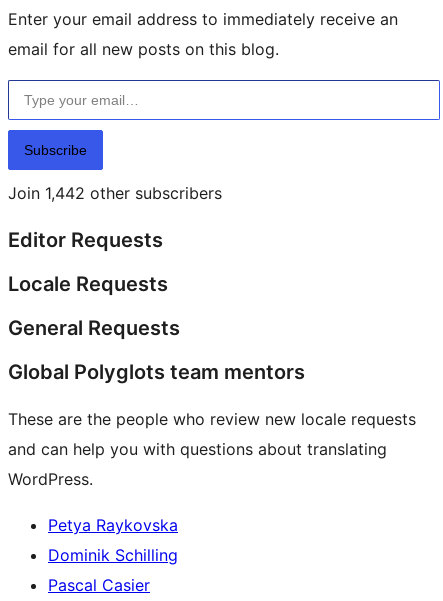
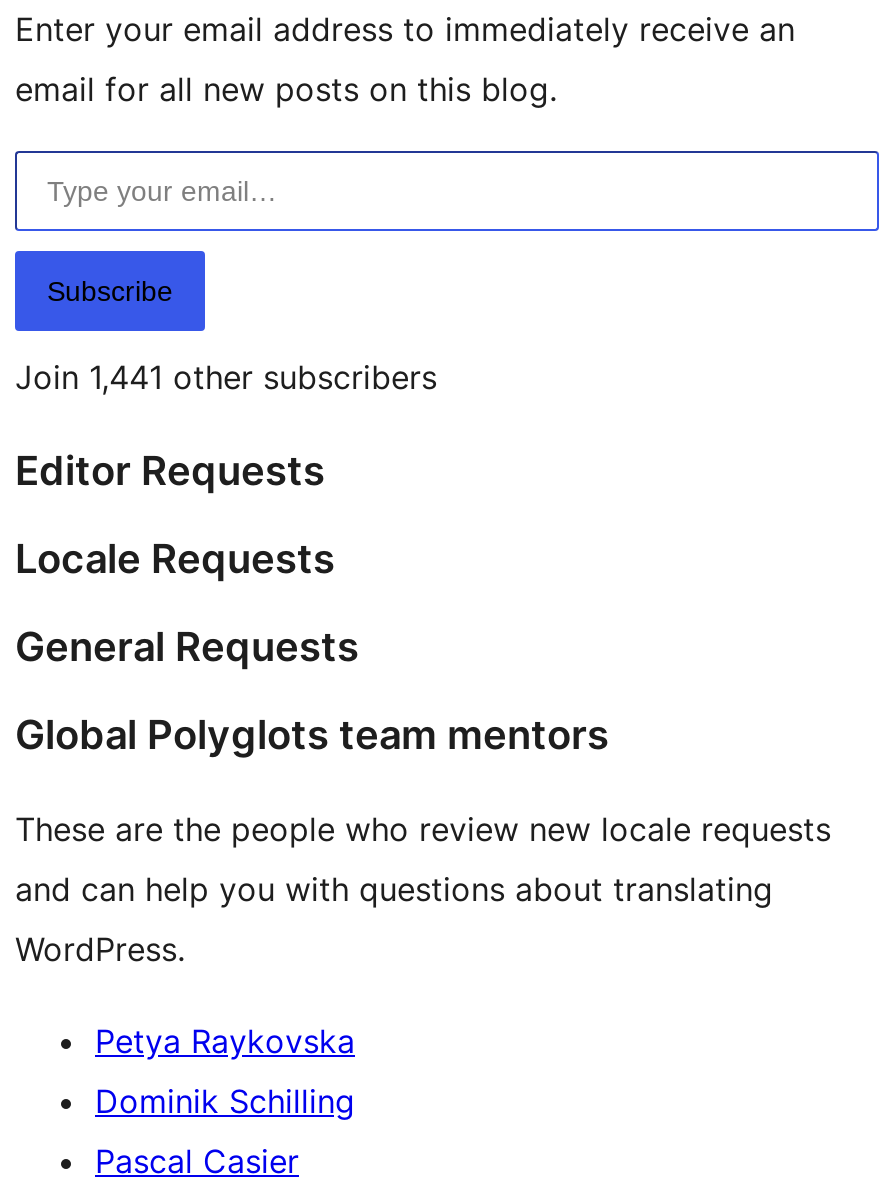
[8,183,222,203] Join 1,442 other subscribers -> [15,357,437,397] Join 1,441 other subscribers

